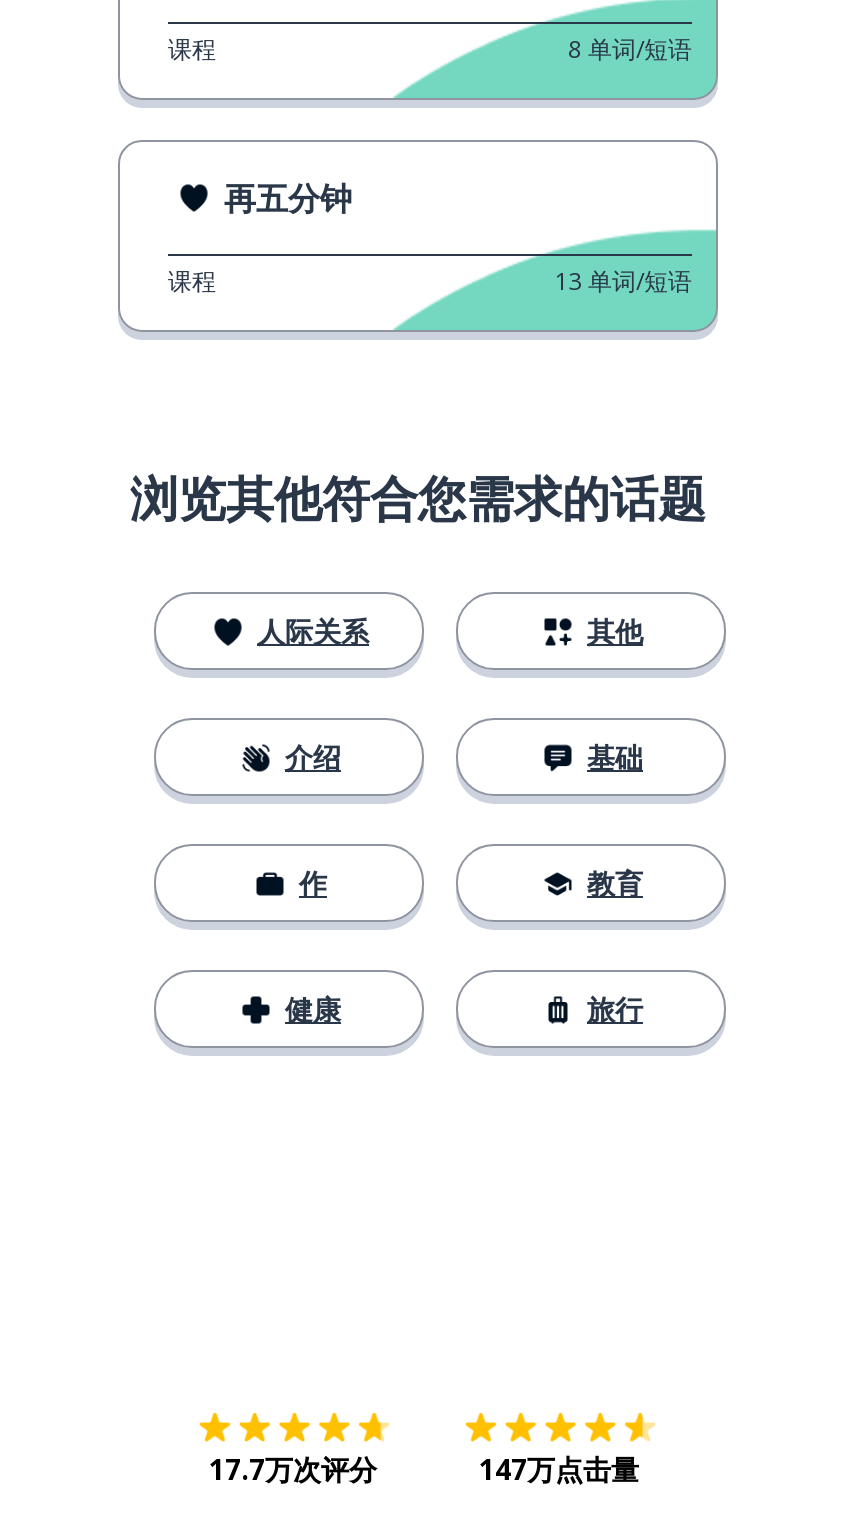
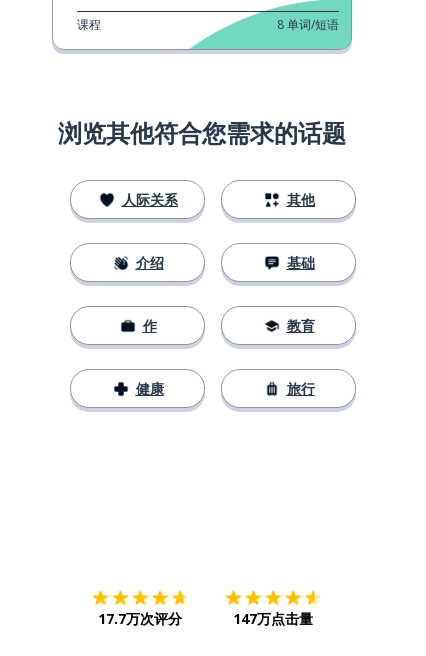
[168,176,692,298] 再五分钟 | 课程 | 13 单词/短语 -> none

